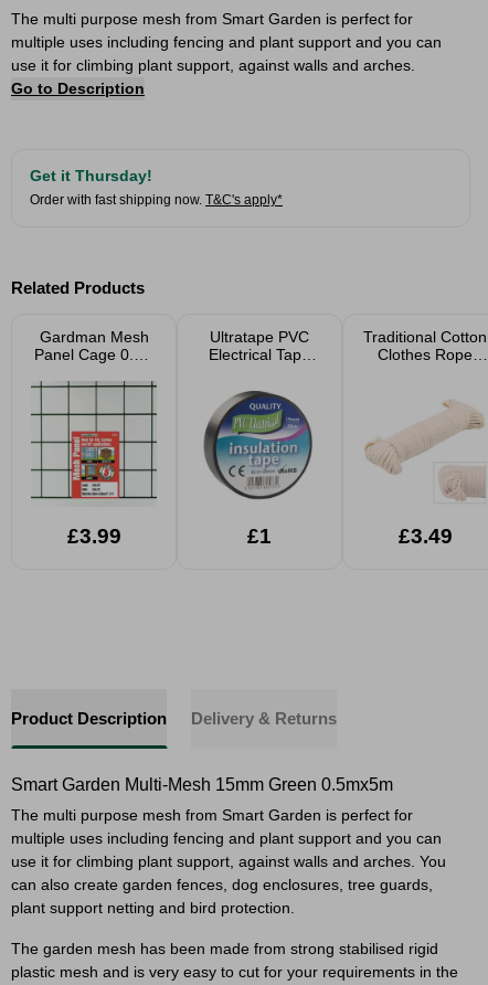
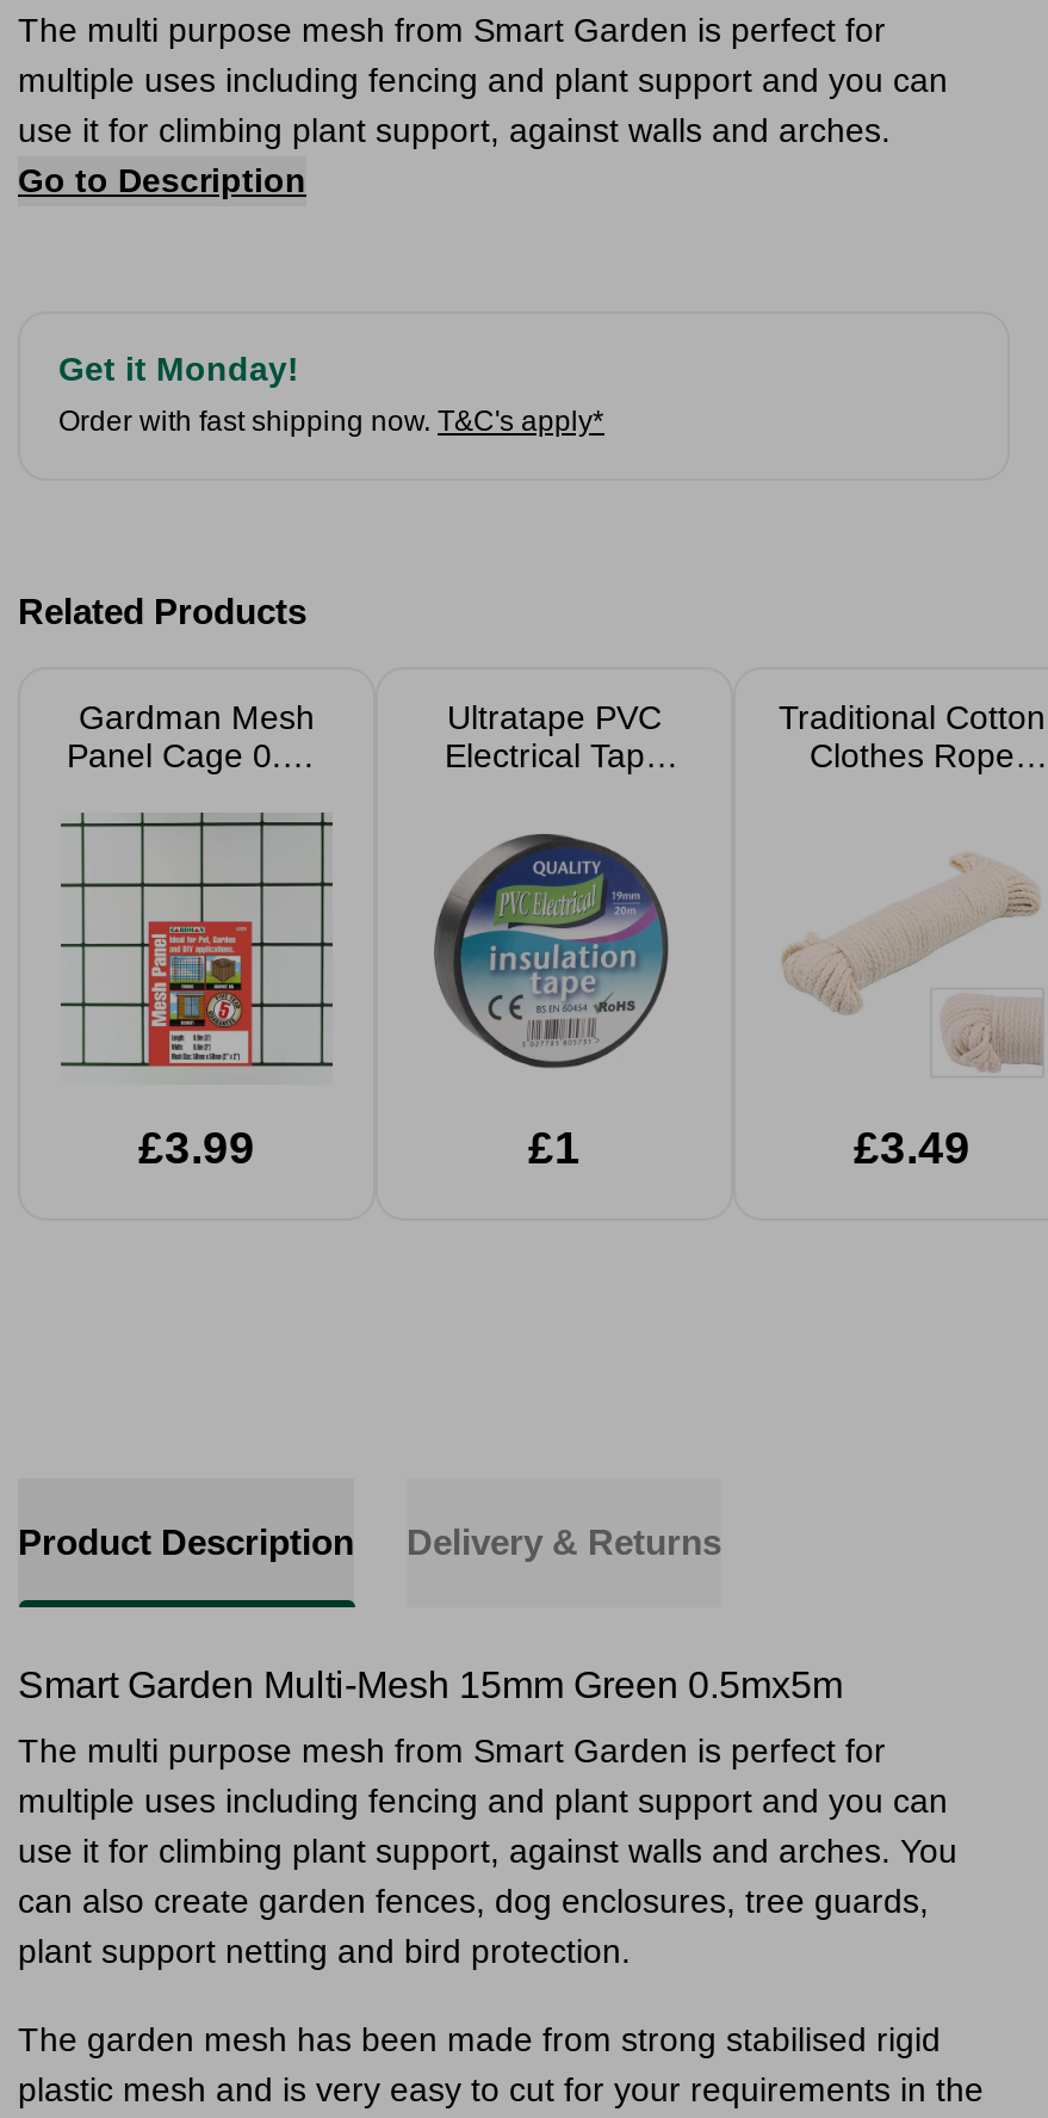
[30,167,152,184] Get it Thursday! -> [58,350,299,388] Get it Monday!

